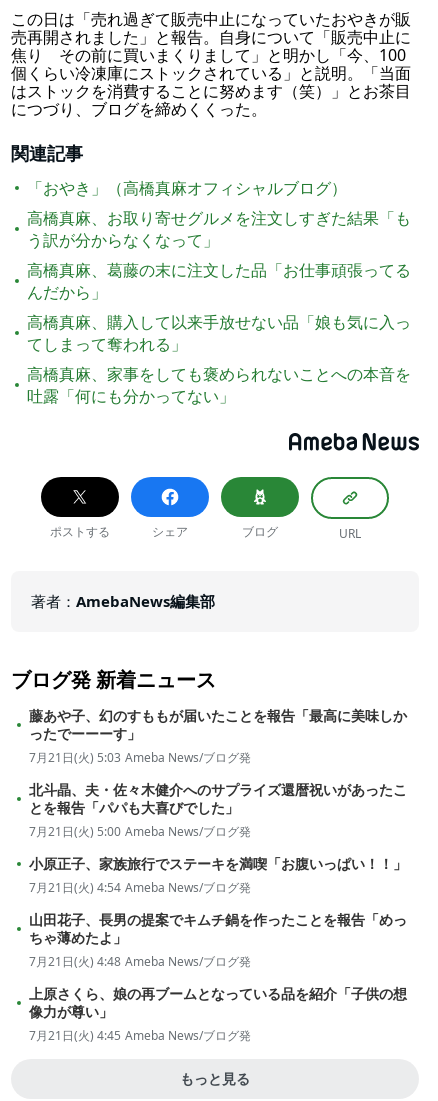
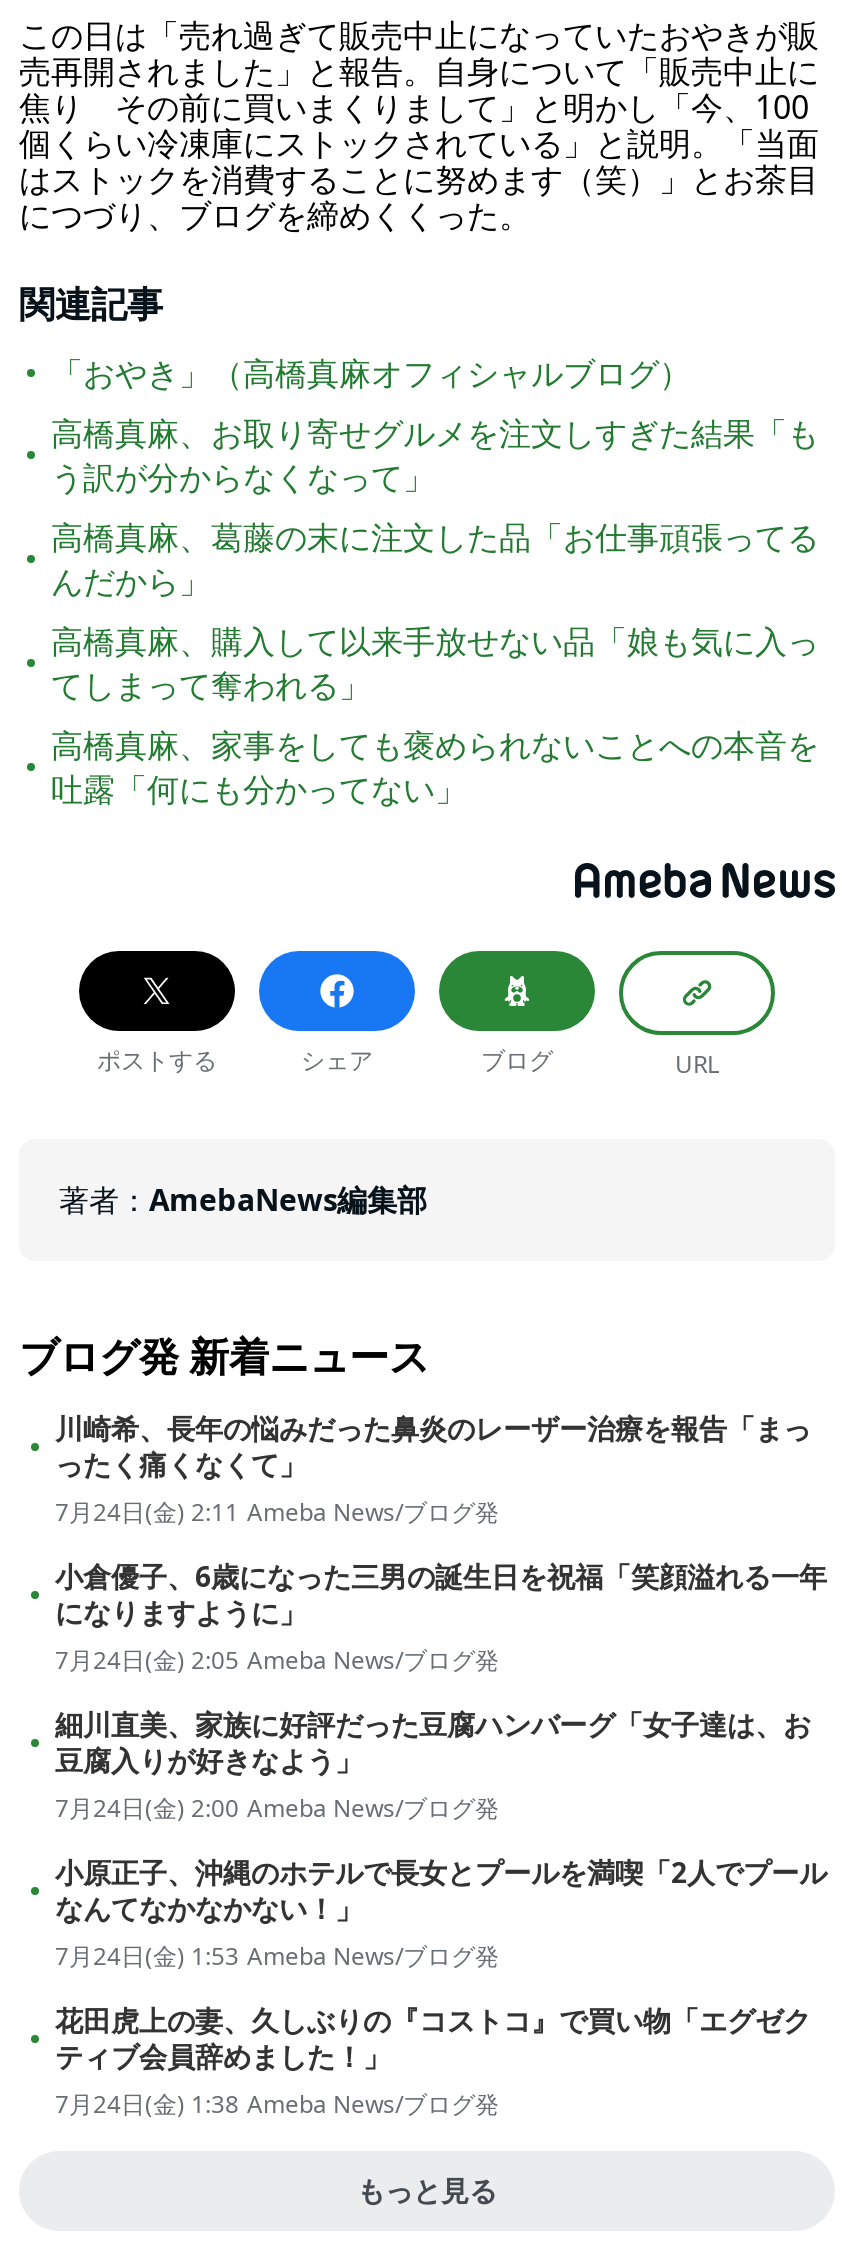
[29,706,407,766] 藤あや子、幻のすももが届いたことを報告「最高に美味しか | ったでーーーす」 | 7月21日(火) 5:03 Ameba News/ブログ発 -> [55,1409,811,1529] 川崎希、長年の悩みだった鼻炎のレーザー治療を報告「まっ | ったく痛くなくて」 | 7月24日(金) 2:11 Ameba News/ブログ発
[29,780,407,840] 北斗晶、夫・佐々木健介へのサプライズ還暦祝いがあったこ | とを報告「パパも大喜びでした」 | 7月21日(火) 5:00 Ameba News/ブログ発 -> [55,1557,827,1677] 小倉優子、6歳になった三男の誕生日を祝福「笑顔溢れる一年 | になりますように」 | 7月24日(金) 2:05 Ameba News/ブログ発
[29,854,407,896] 小原正子、家族旅行でステーキを満喫「お腹いっぱい！！」 | 7月21日(火) 4:54 Ameba News/ブログ発 -> [55,1705,811,1825] 細川直美、家族に好評だった豆腐ハンバーグ「女子達は、お | 豆腐入りが好きなよう」 | 7月24日(金) 2:00 Ameba News/ブログ発
[29,910,407,970] 山田花子、長男の提案でキムチ鍋を作ったことを報告「めっ | ちゃ薄めたよ」 | 7月21日(火) 4:48 Ameba News/ブログ発 -> [55,1853,827,1973] 小原正子、沖縄のホテルで長女とプールを満喫「2人でプール | なんてなかなかない！」 | 7月24日(金) 1:53 Ameba News/ブログ発
[29,984,407,1044] 上原さくら、娘の再ブームとなっている品を紹介「子供の想 | 像力が尊い」 | 7月21日(火) 4:45 Ameba News/ブログ発 -> [55,2001,811,2121] 花田虎上の妻、久しぶりの『コストコ』で買い物「エグゼク | ティブ会員辞めました！」 | 7月24日(金) 1:38 Ameba News/ブログ発

